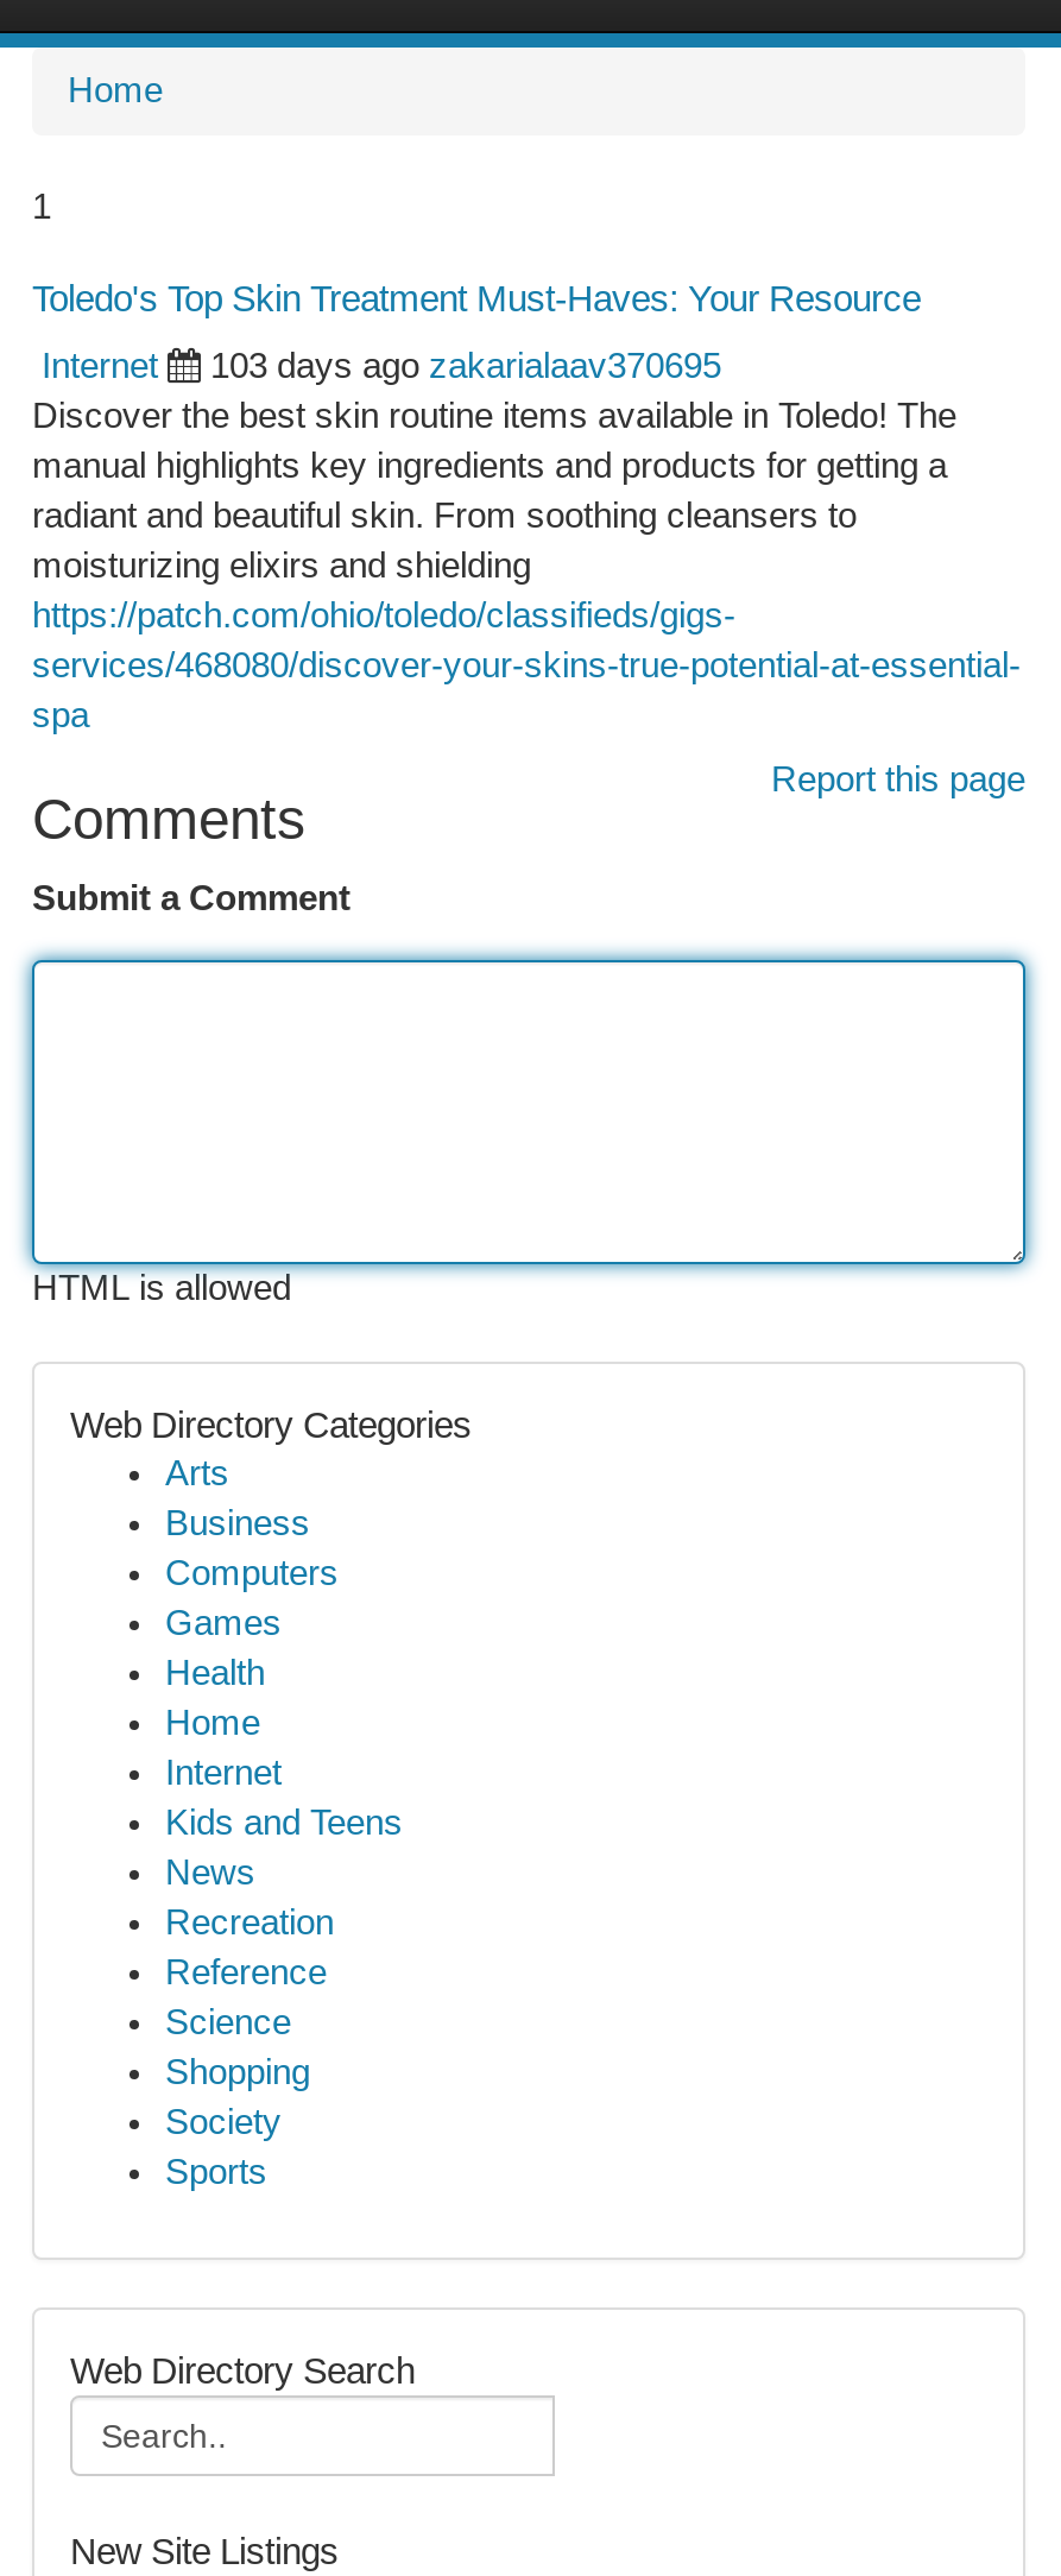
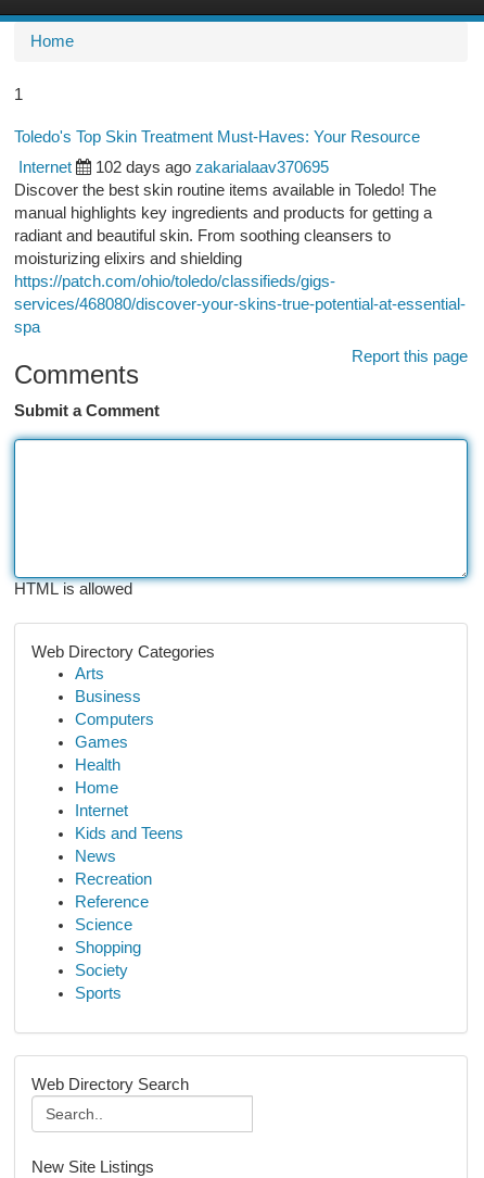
[210,347,721,385] 103 days ago zakarialaav370695 -> [95,159,329,176] 102 days ago zakarialaav370695

